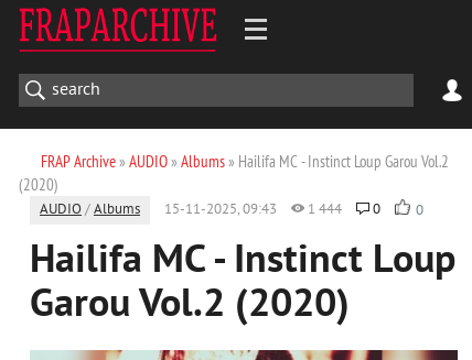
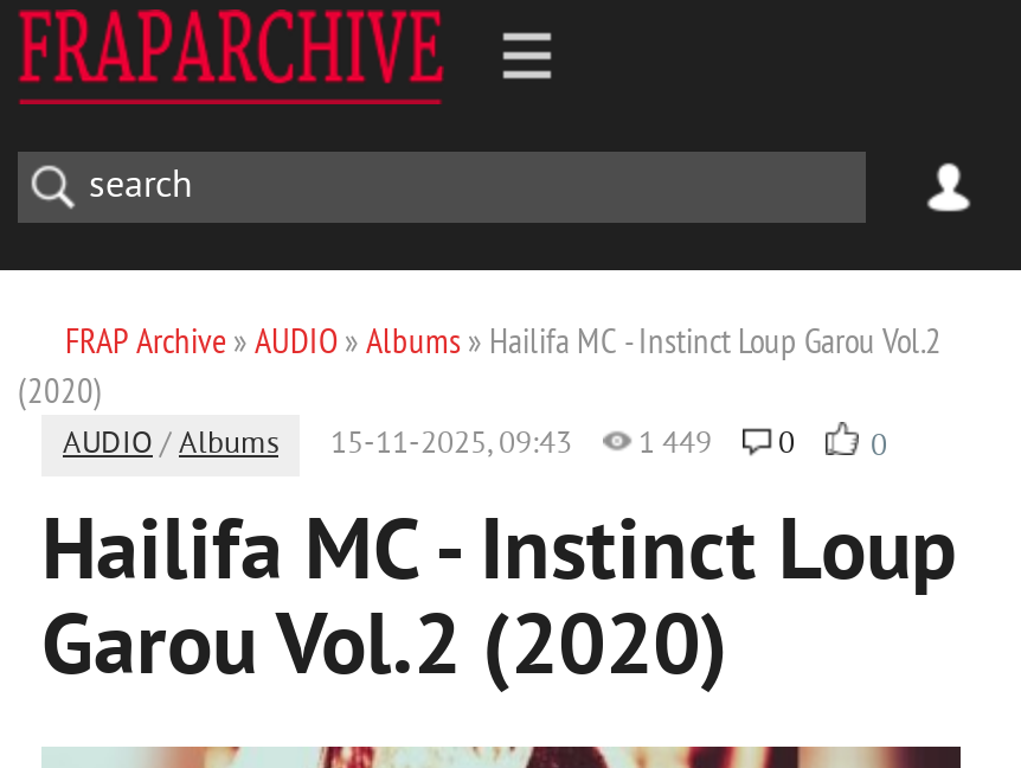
[40,201,423,220] AUDIO / Albums 15-11-2025, 09:43 1 444 0 0 -> [63,427,887,467] AUDIO / Albums 15-11-2025, 09:43 1 449 0 0

